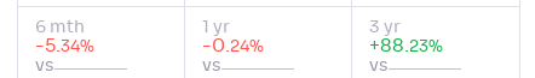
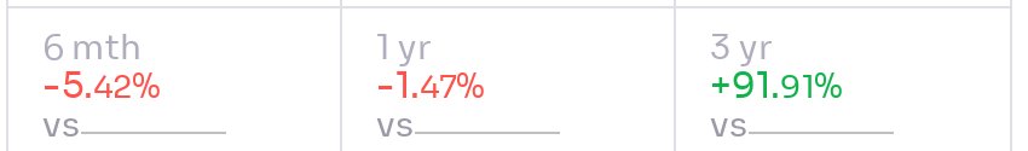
[35,37,94,55] -5.34% -> [42,69,161,105] -5.42%
[202,37,264,55] -0.24% -> [376,69,485,105] -1.47%
[369,37,443,55] +88.23% -> [710,69,843,105] +91.91%

